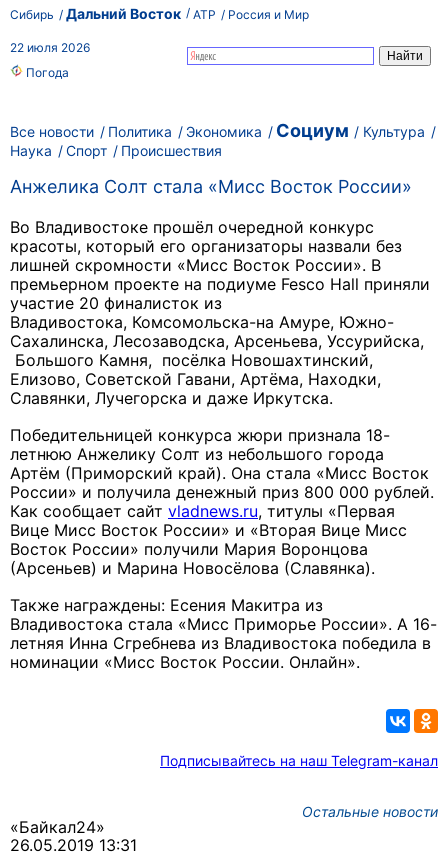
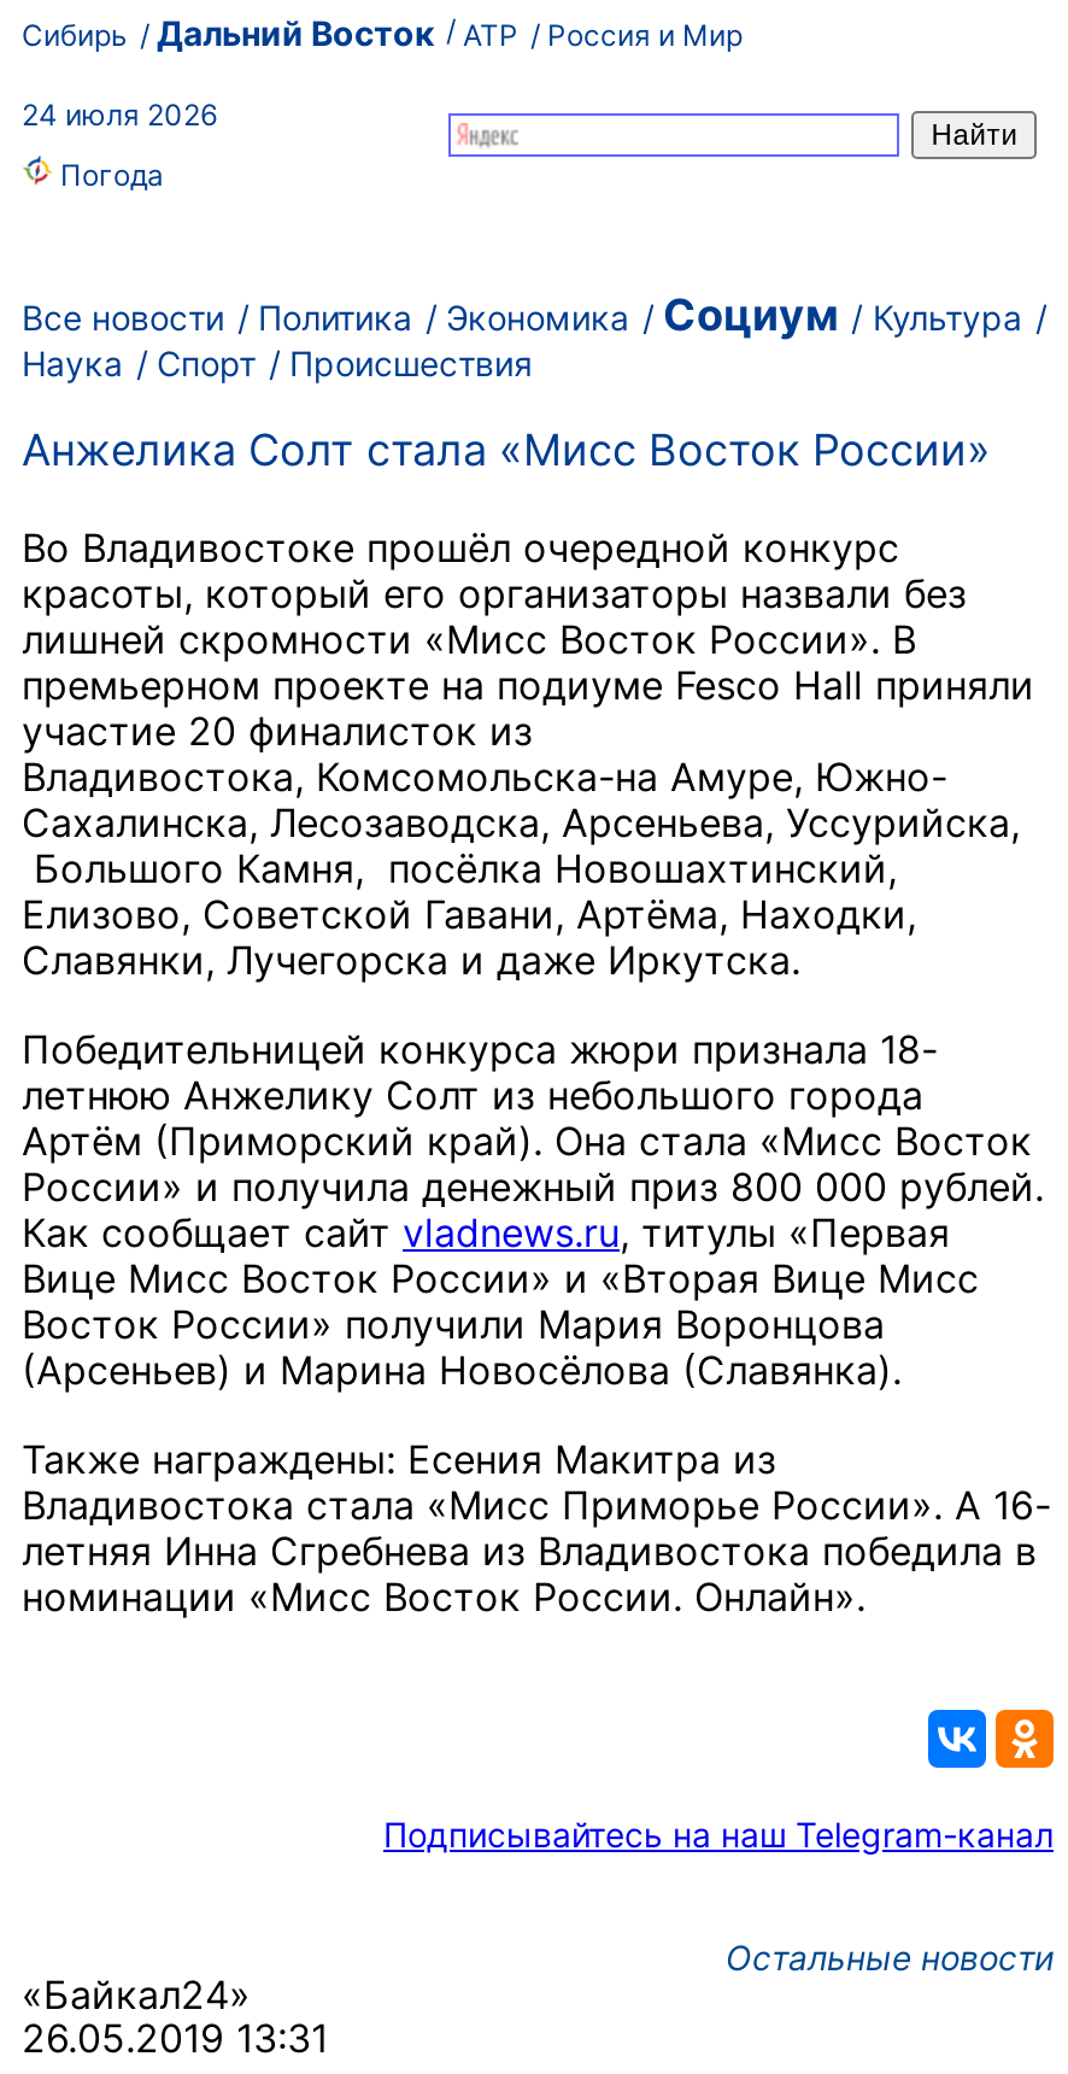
[10,40,90,55] 22 июля 2026 -> [22,96,217,133] 24 июля 2026

